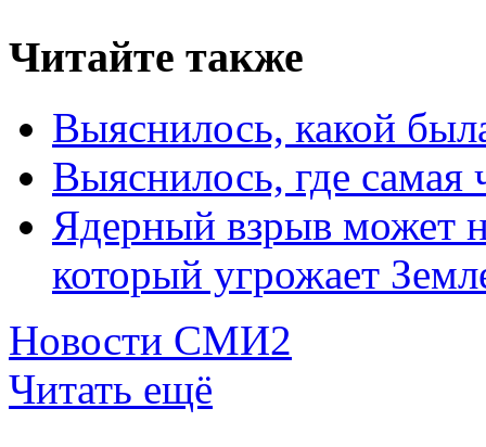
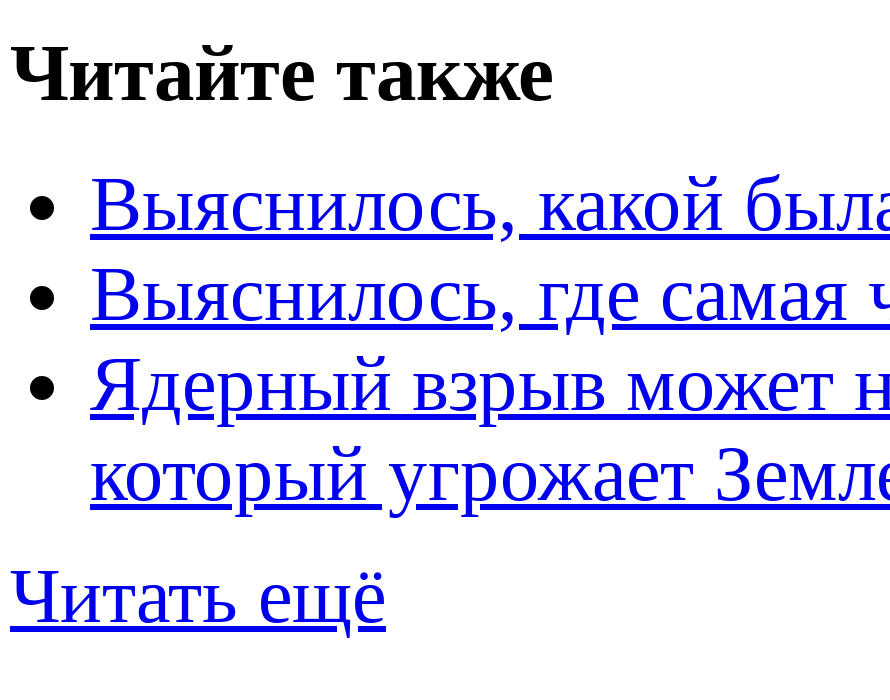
[9,317,292,363] Новости СМИ2 -> none

